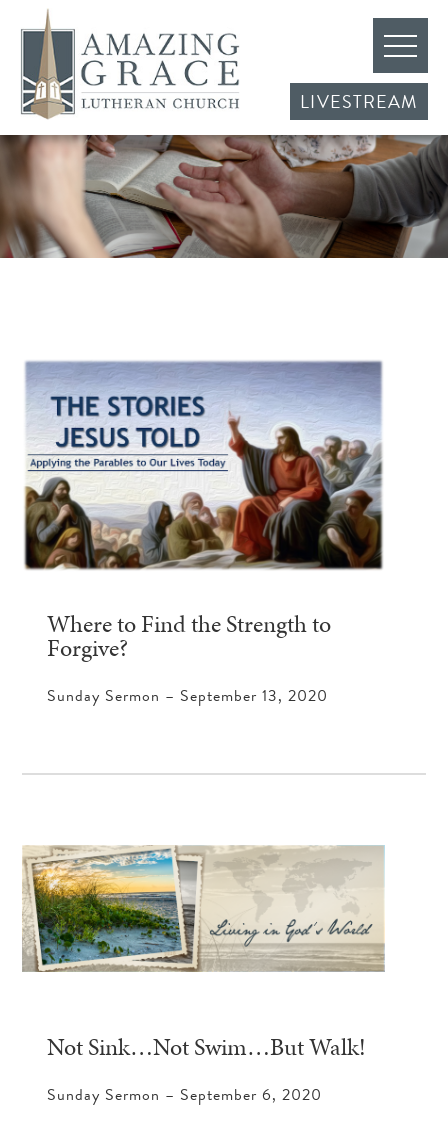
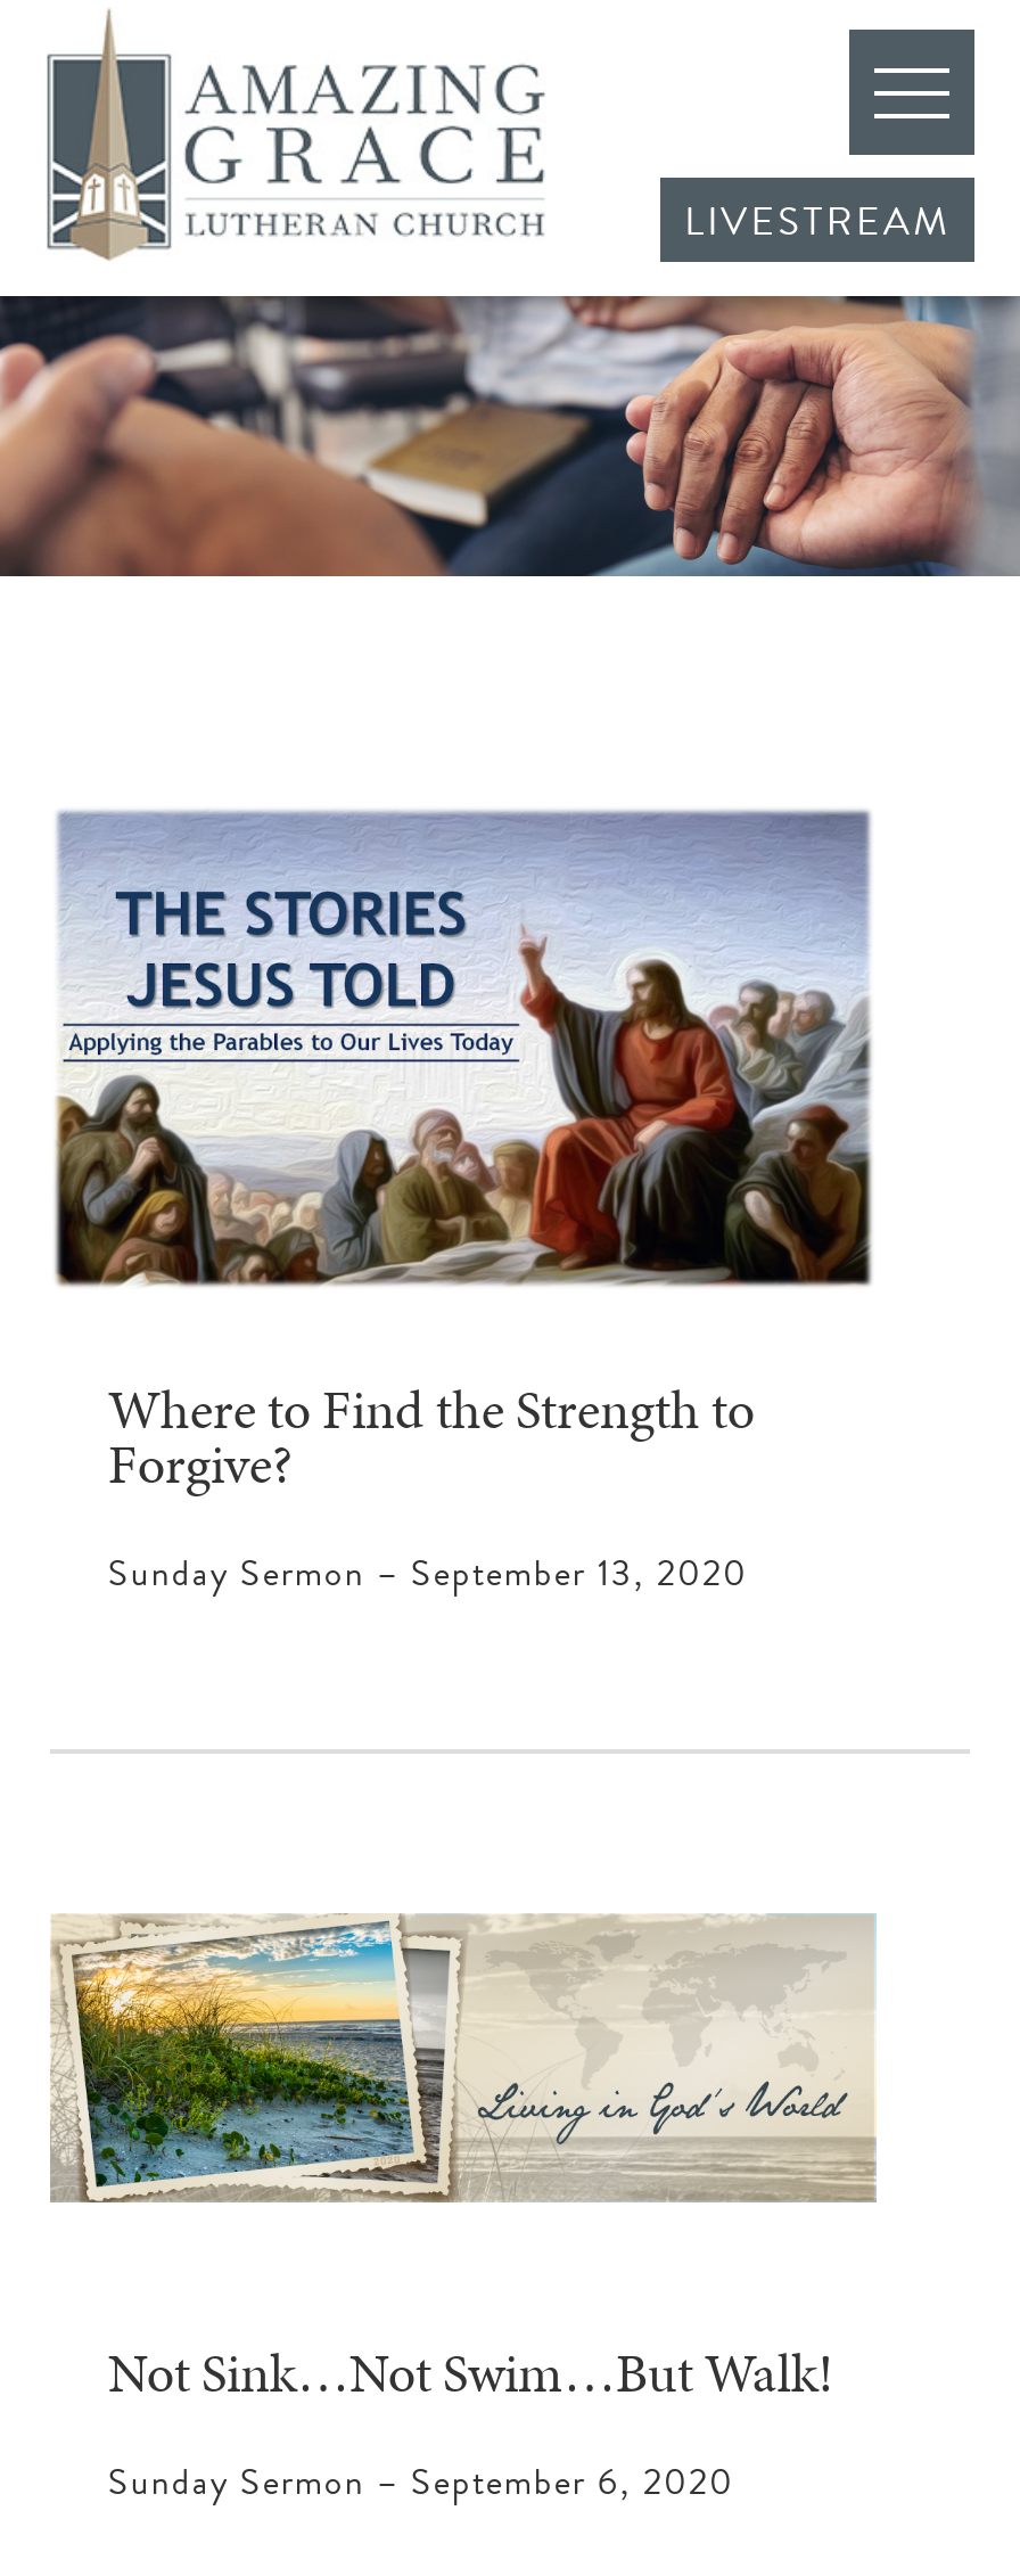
[3,134,445,259] [image] -> [7,294,1013,579] [image]

